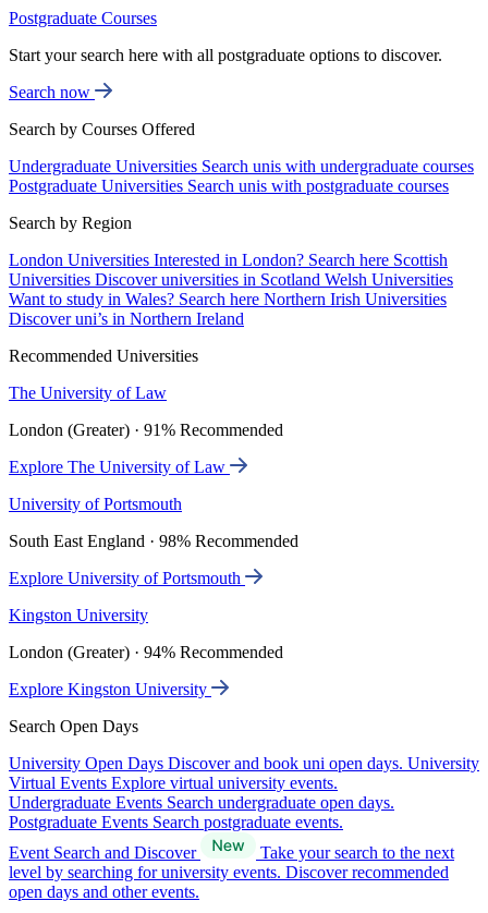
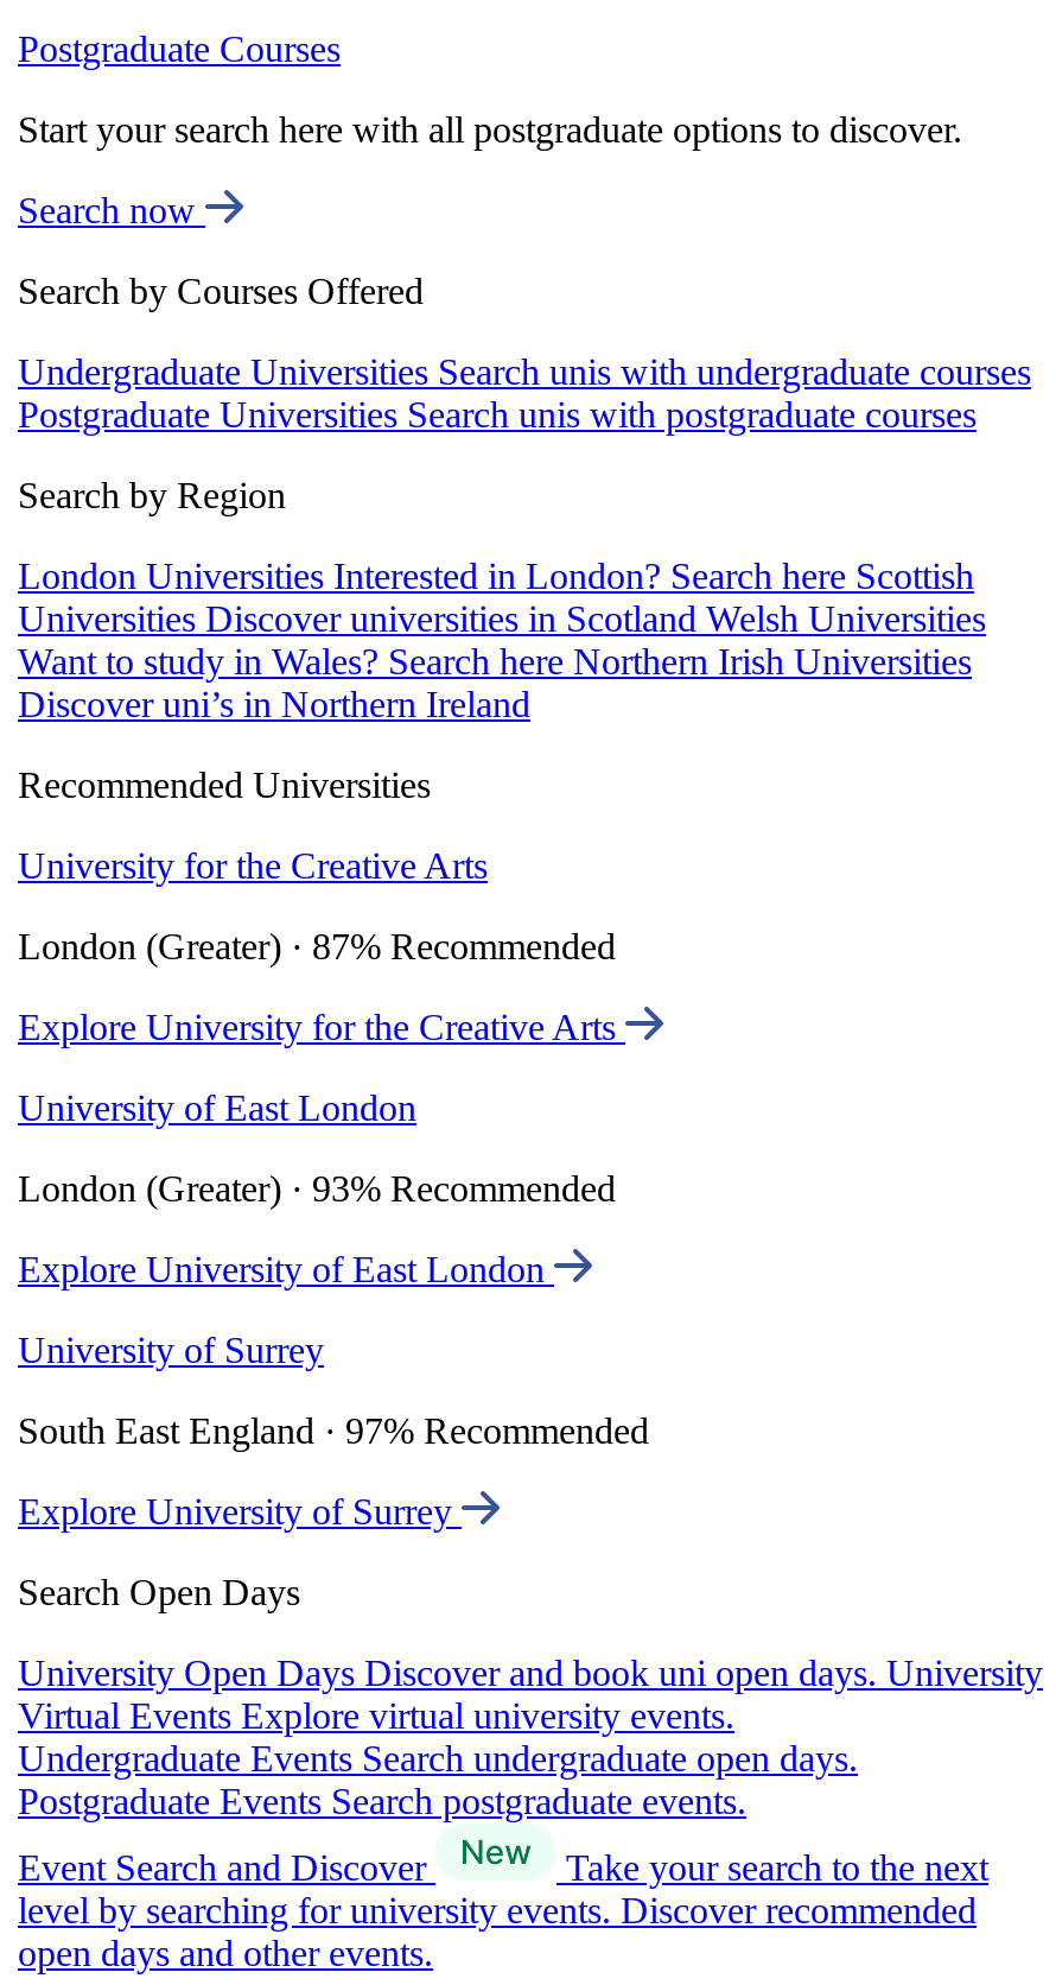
[9,384,167,402] The University of Law -> [18,846,488,886] University for the Creative Arts
[9,421,283,439] London (Greater) · 91% Recommended -> [18,926,616,967] London (Greater) · 87% Recommended
[9,458,230,476] Explore The University of Law -> [18,1007,625,1047] Explore University for the Creative Arts
[9,495,182,513] University of Portsmouth -> [18,1088,416,1128] University of East London
[9,532,298,550] South East England · 98% Recommended -> [18,1168,616,1209] London (Greater) · 93% Recommended
[9,569,245,587] Explore University of Portsmouth -> [18,1249,554,1290] Explore University of East London
[9,606,148,624] Kingston University -> [18,1330,324,1370] University of Surrey
[9,643,283,661] London (Greater) · 94% Recommended -> [18,1411,649,1451] South East England · 97% Recommended
[9,680,211,698] Explore Kingston University -> [18,1491,462,1532] Explore University of Surrey

